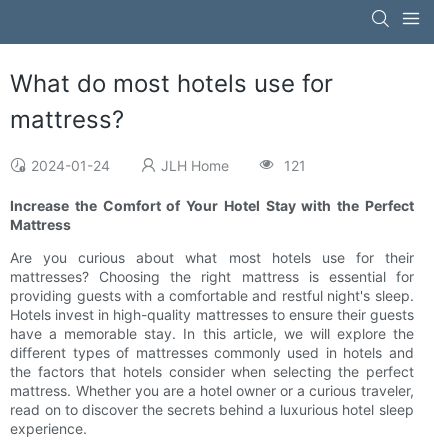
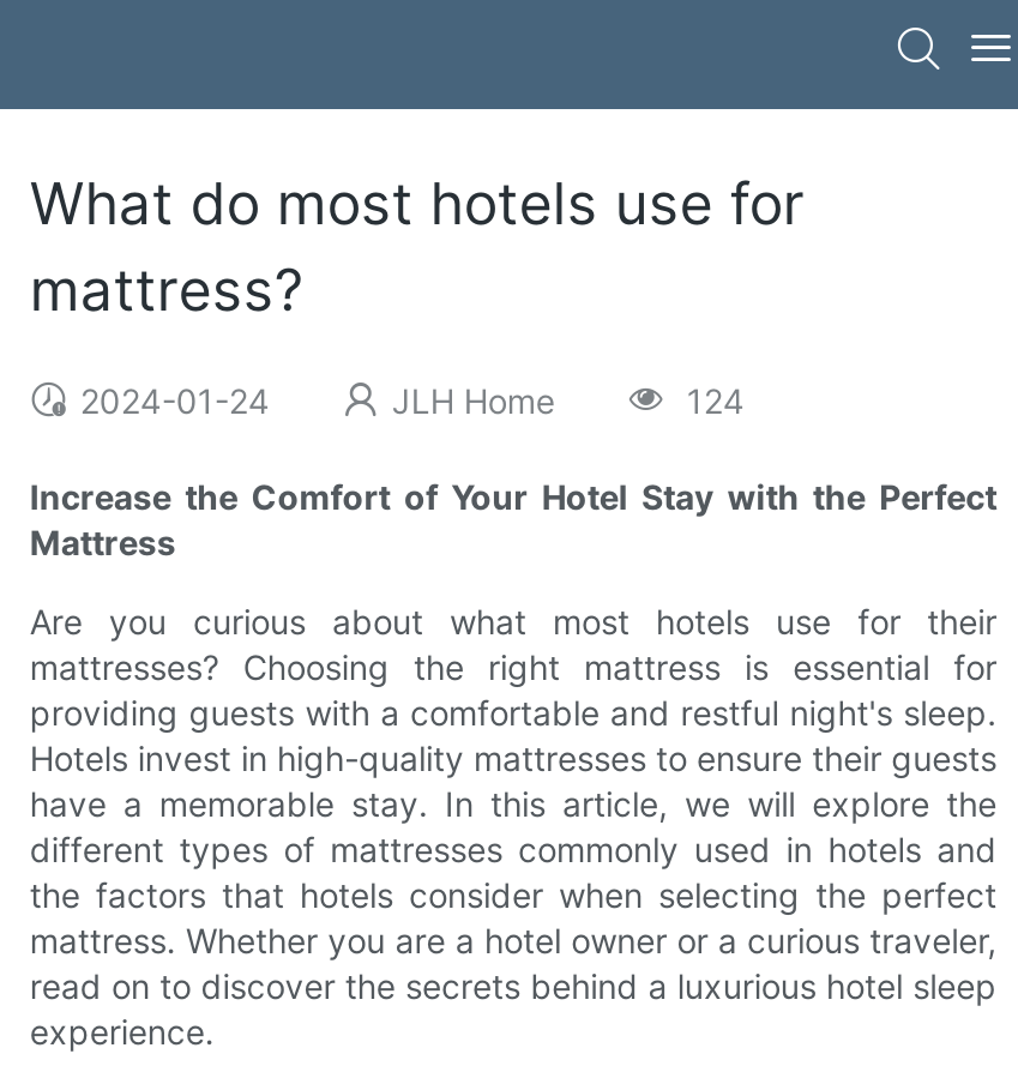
[284,157,306,174] 121 -> [687,381,744,422] 124

